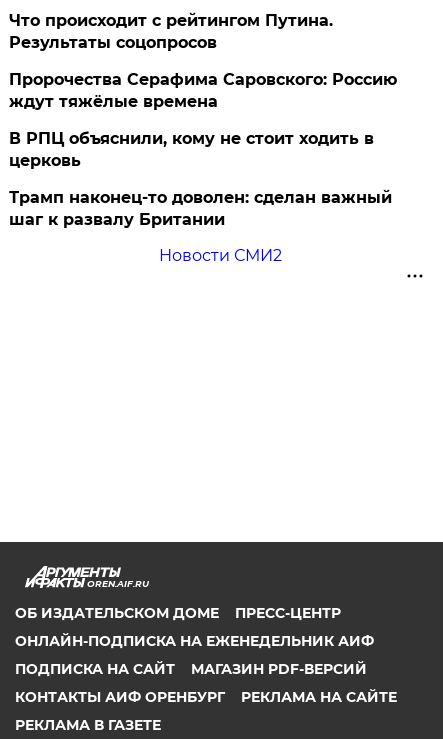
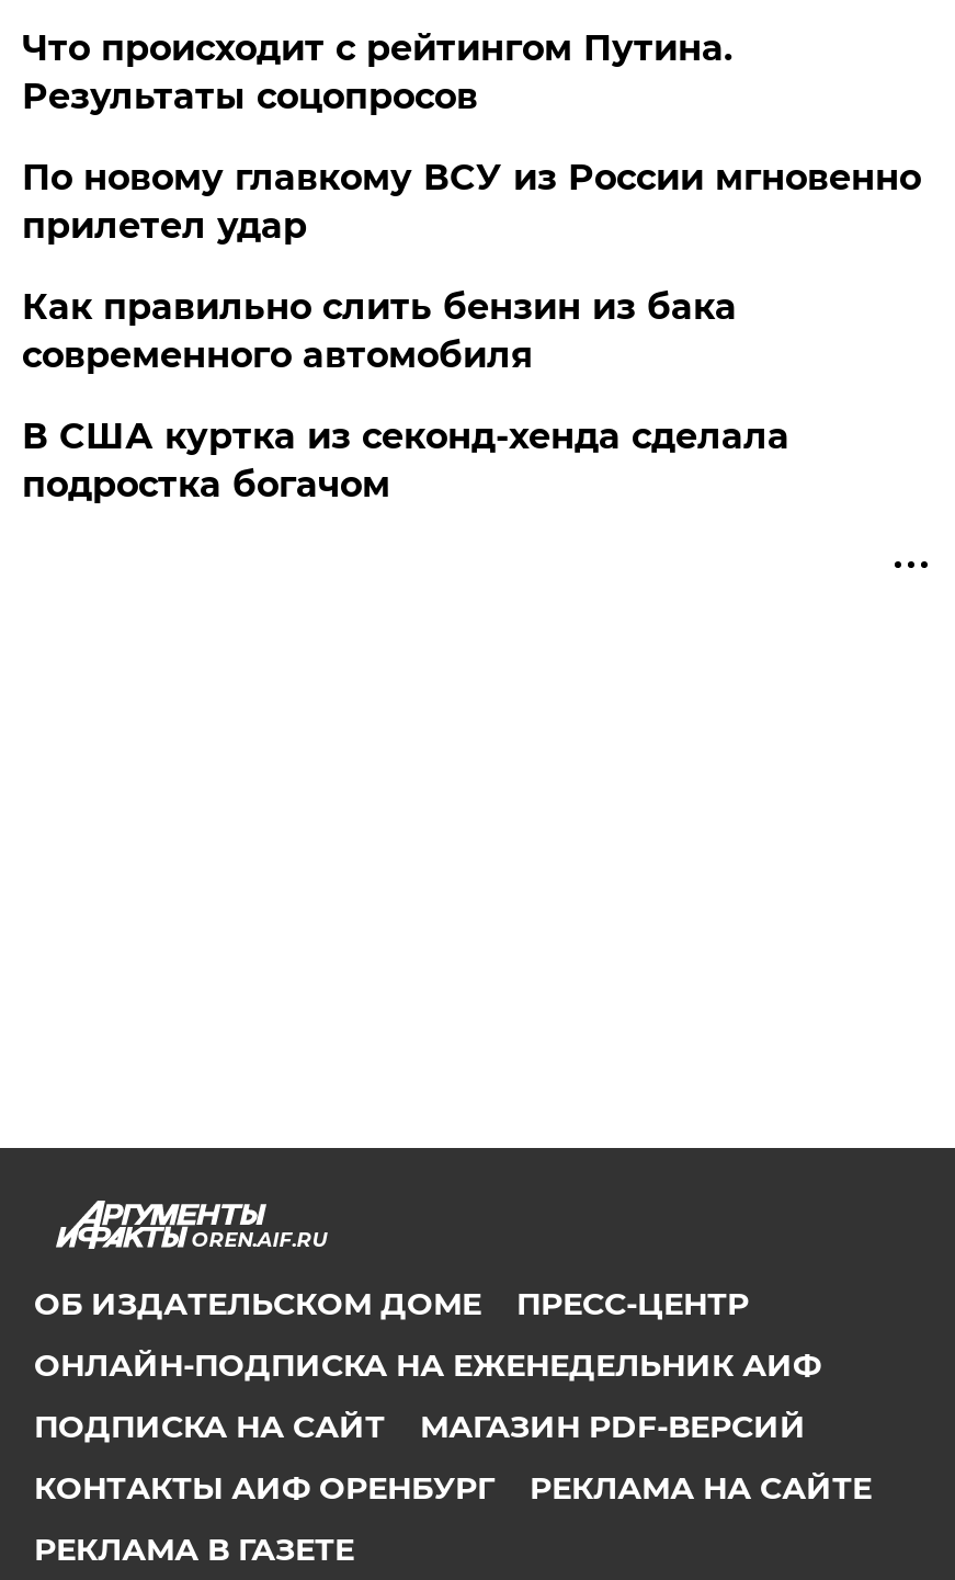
[9,70,397,265] Пророчества Серафима Саровского: Россию | ждут тяжёлые времена | В РПЦ объяснили, кому не стоит ходить в | церковь | Трамп наконец-то доволен: сделан важный | шаг к развалу Британии | Новости СМИ2 -> [22,157,921,505] По новому главкому ВСУ из России мгновенно | прилетел удар | Как правильно слить бензин из бака | современного автомобиля | В США куртка из секонд-хенда сделала | подростка богачом

